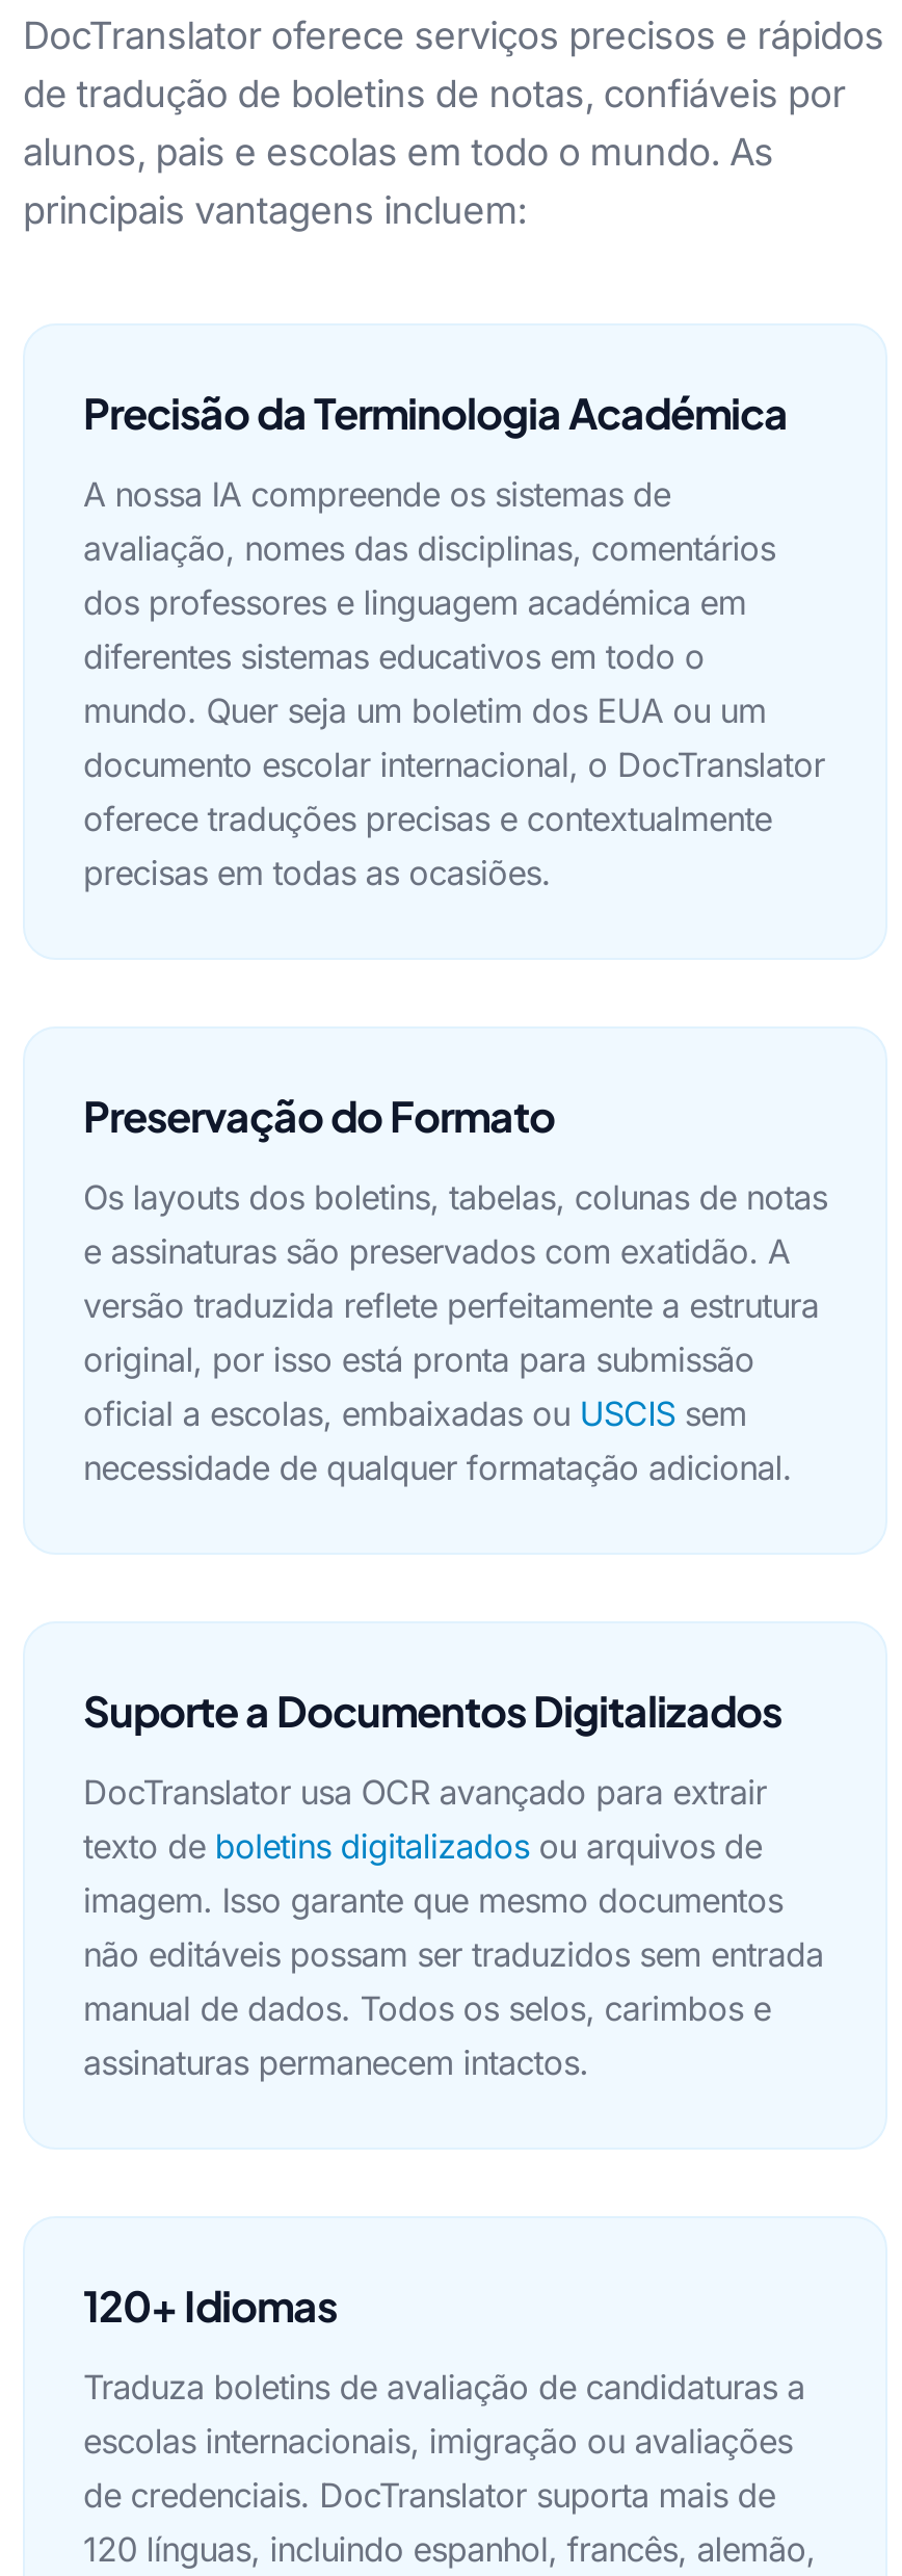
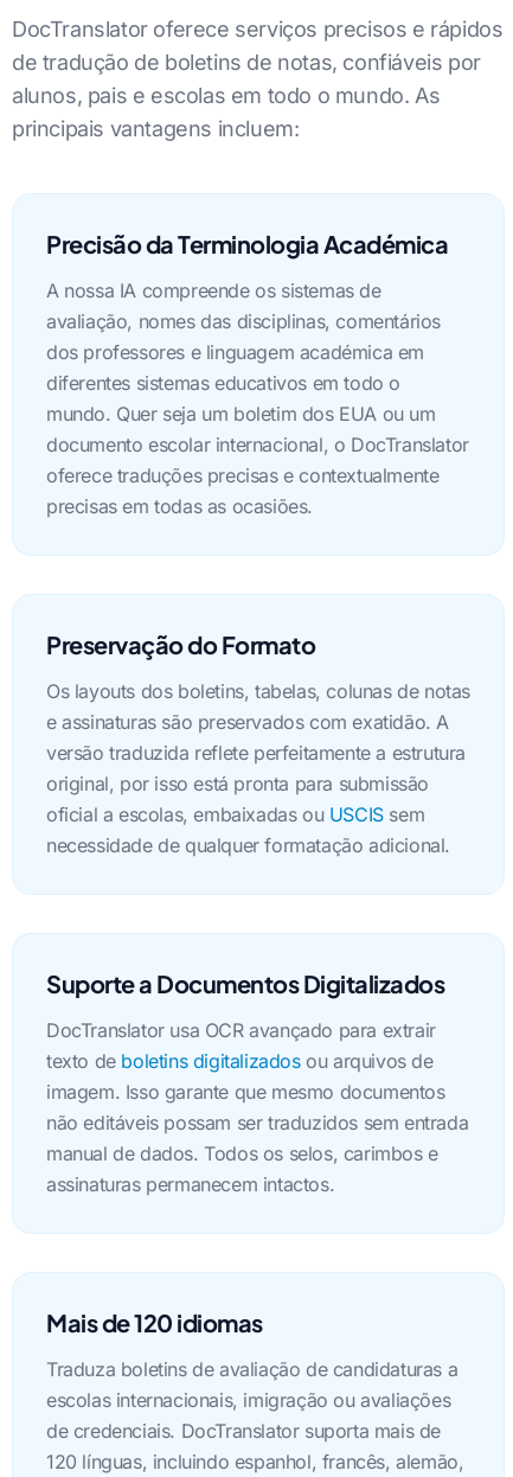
[83,2279,337,2331] 120+ Idiomas -> [46,1307,262,1337] Mais de 120 idiomas

